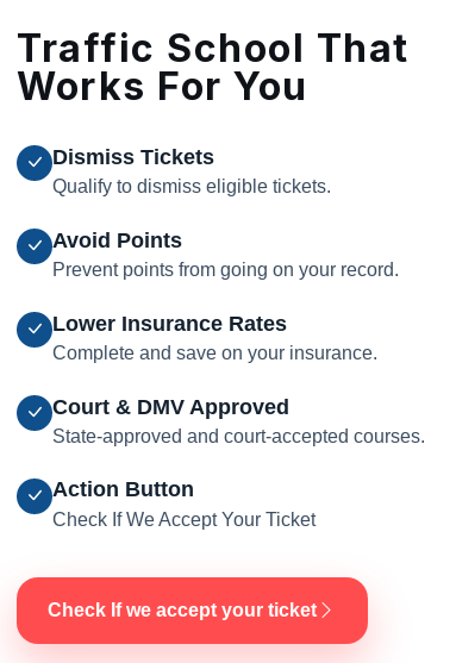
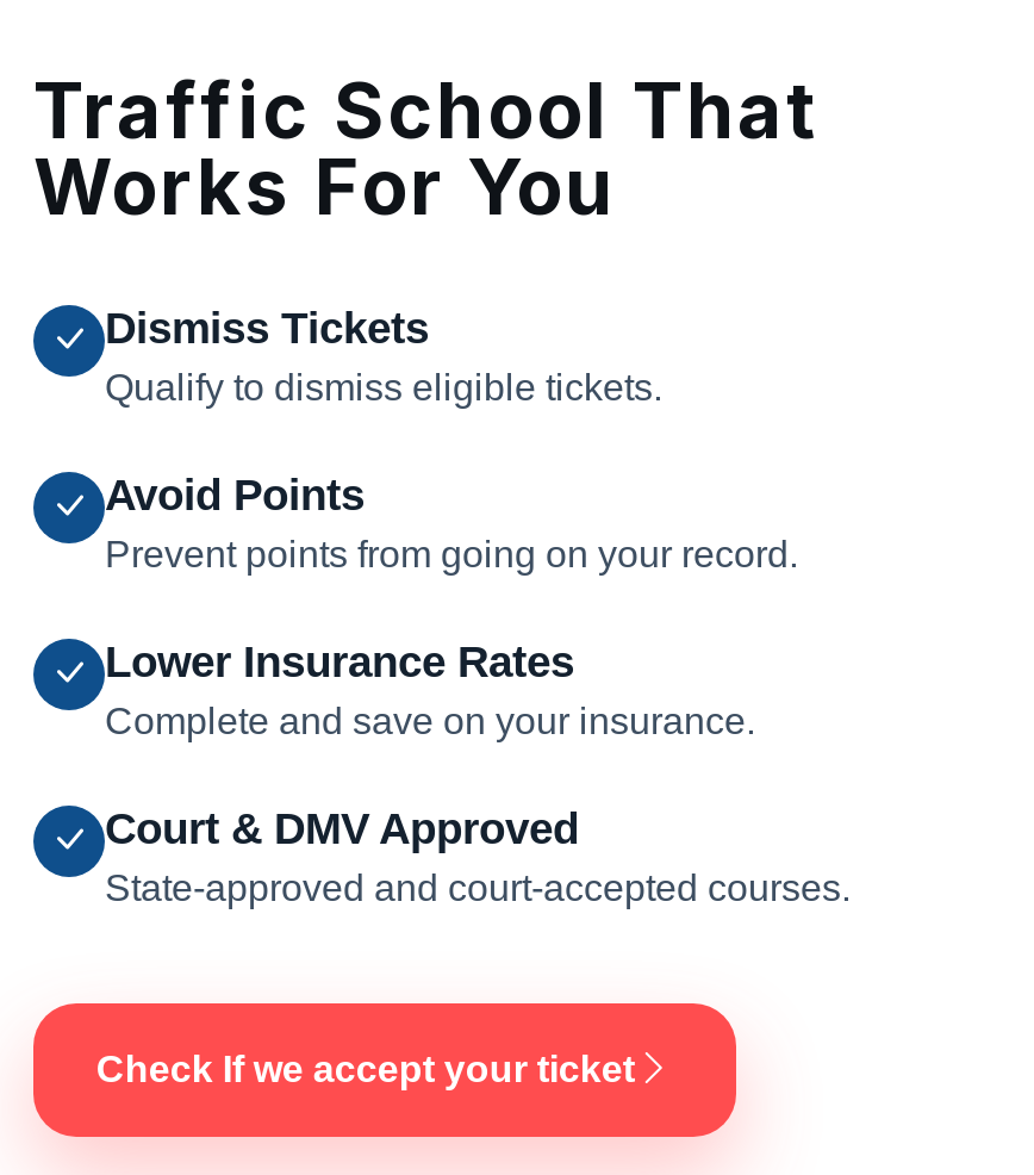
[52,477,316,530] Action Button | Check If We Accept Your Ticket -> none

